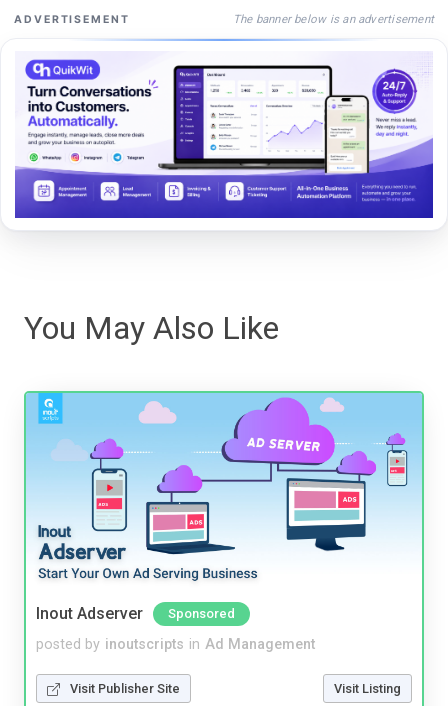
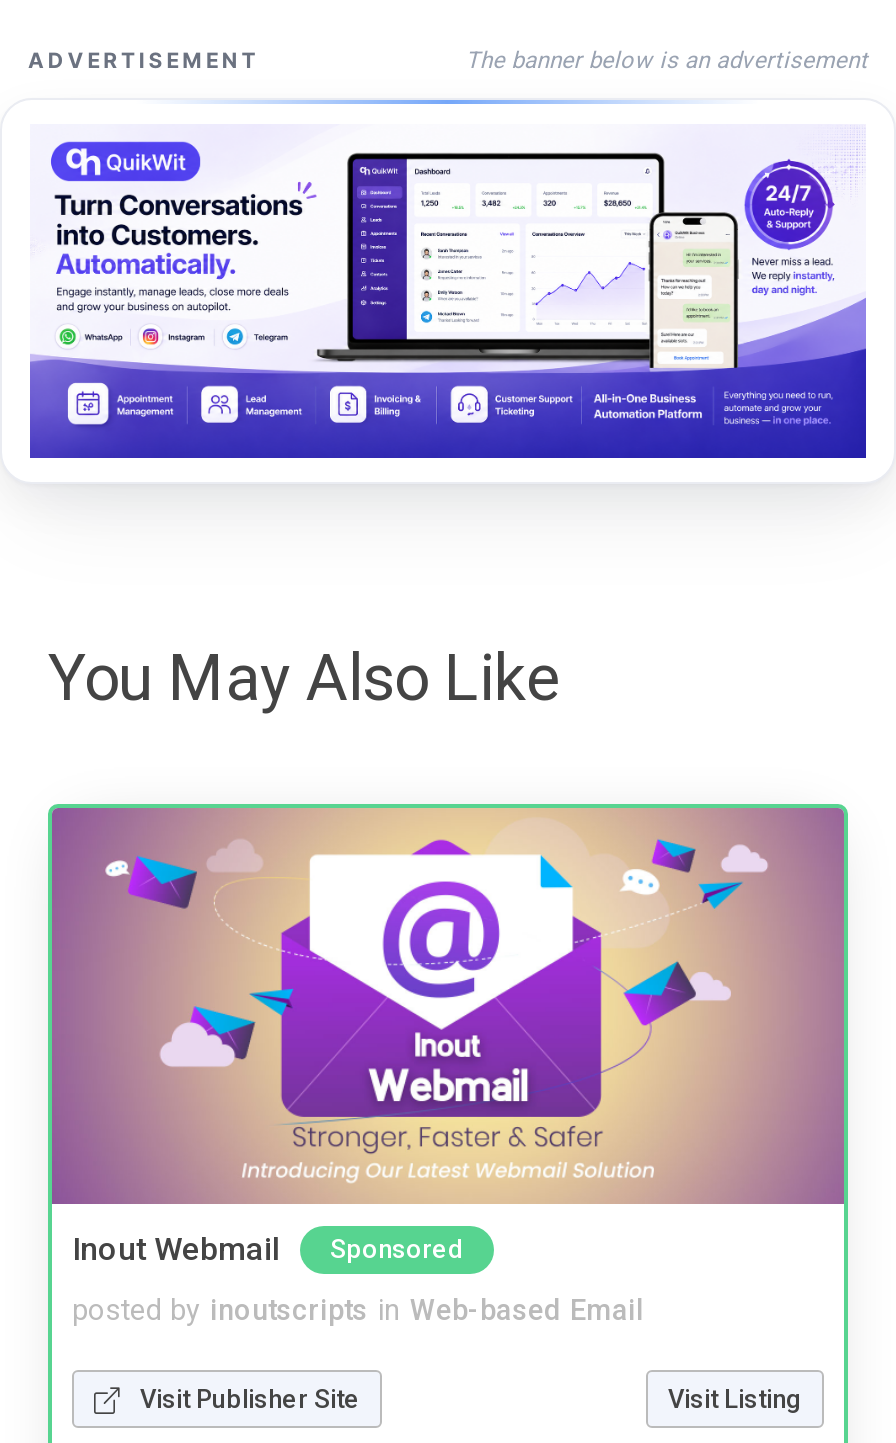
[26,392,423,623] [image] | Inout Adserver -> [50,806,846,1267] [image] | Inout Webmail
[36,636,315,653] posted by inoutscripts in Ad Management -> [72,1293,644,1327] posted by inoutscripts in Web-based Email

